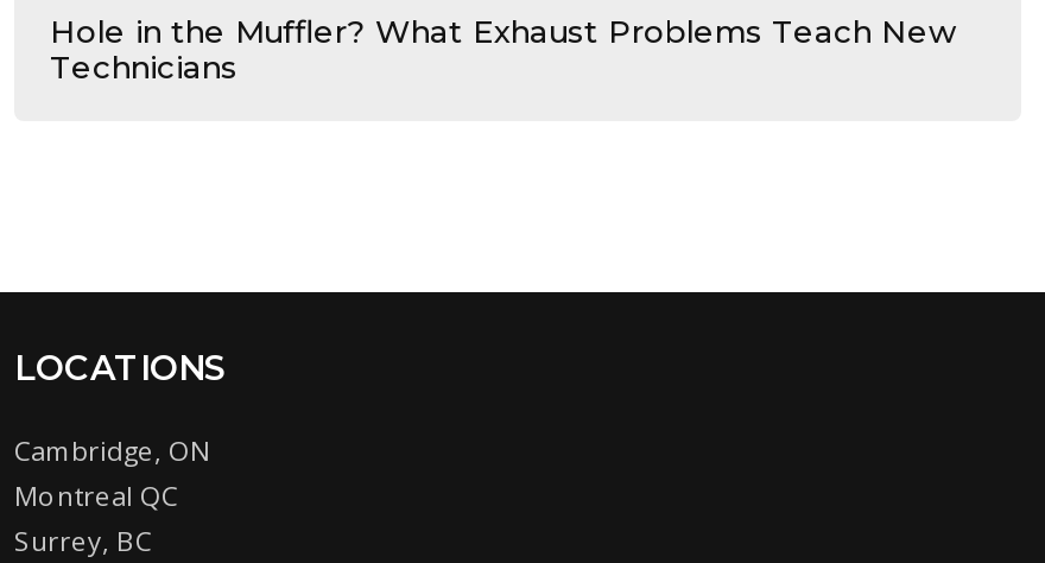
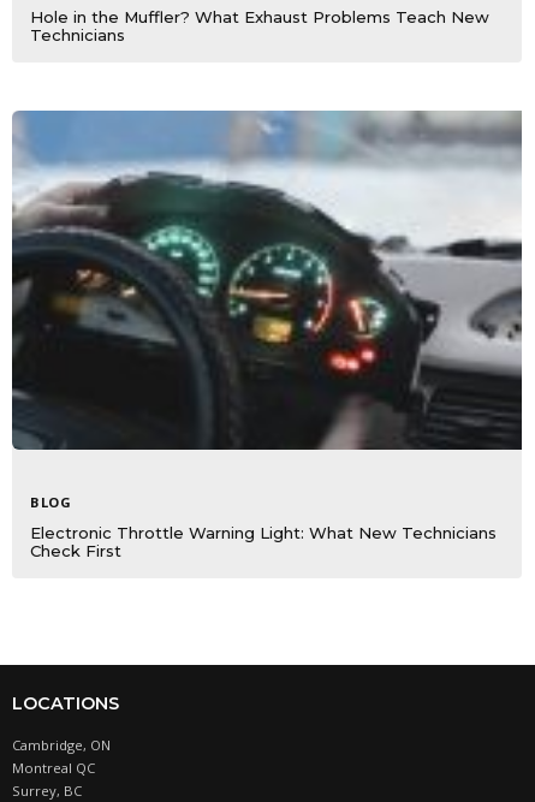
none -> [11,109,523,560] [image] | BLOG | Electronic Throttle Warning Light: What New Technicians | Check First

